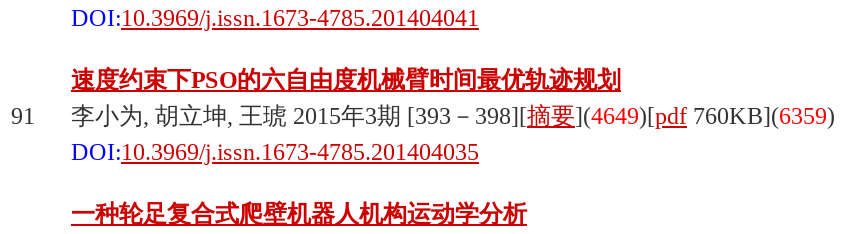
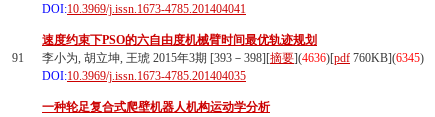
[71,102,835,130] 李小为, 胡立坤, 王琥 2015年3期 [393－398][摘要](4649)[pdf 760KB](6359) -> [42,51,424,65] 李小为, 胡立坤, 王琥 2015年3期 [393－398][摘要](4636)[pdf 760KB](6345)

